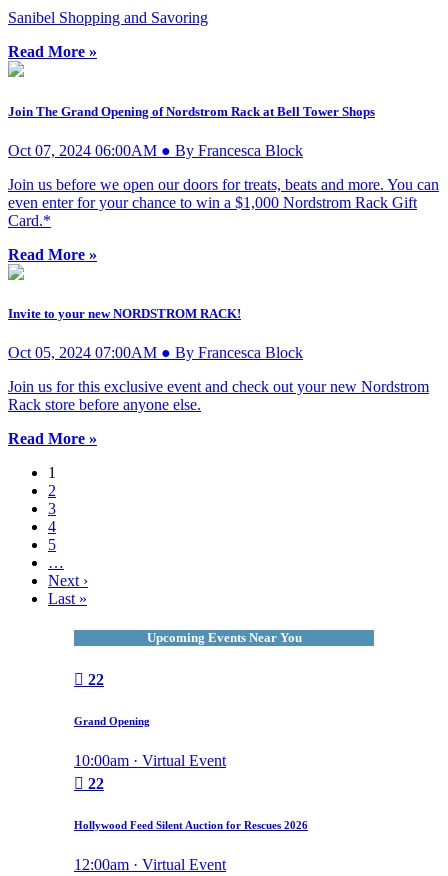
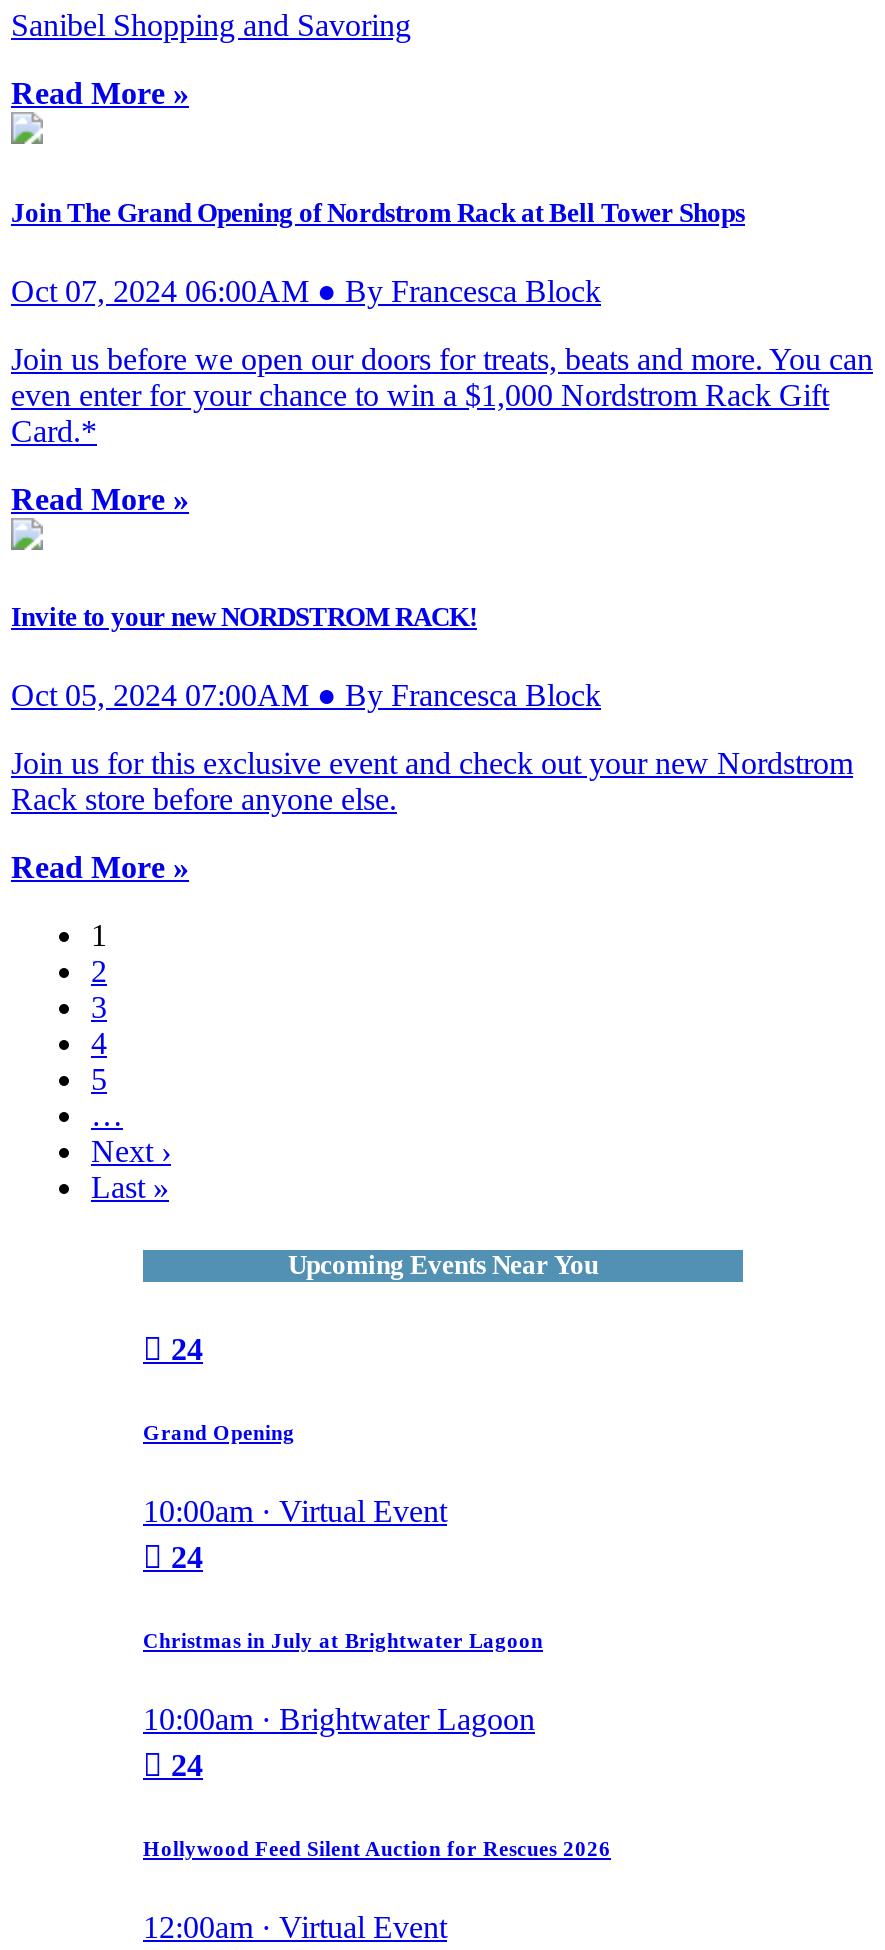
[88,671,104,688] 22 -> [171,1333,203,1367] 24
[88,775,104,792] 22 -> [143,1541,543,1783] 24 | Christmas in July at Brightwater Lagoon | 10:00am · Brightwater Lagoon | 24

